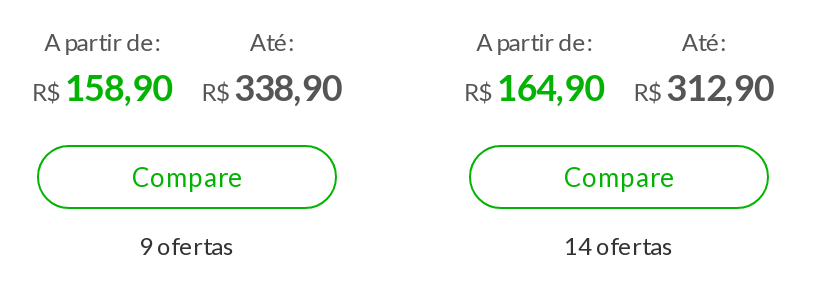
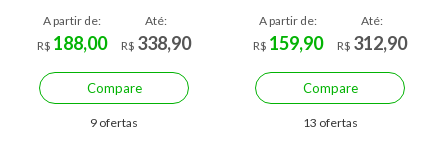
[32,65,342,109] R$158,90 R$338,90 -> [37,32,191,54] R$188,00 R$338,90
[464,65,774,109] R$164,90 R$312,90 -> [253,32,407,54] R$159,90 R$312,90
[564,231,674,261] 14 ofertas -> [302,115,357,130] 13 ofertas

